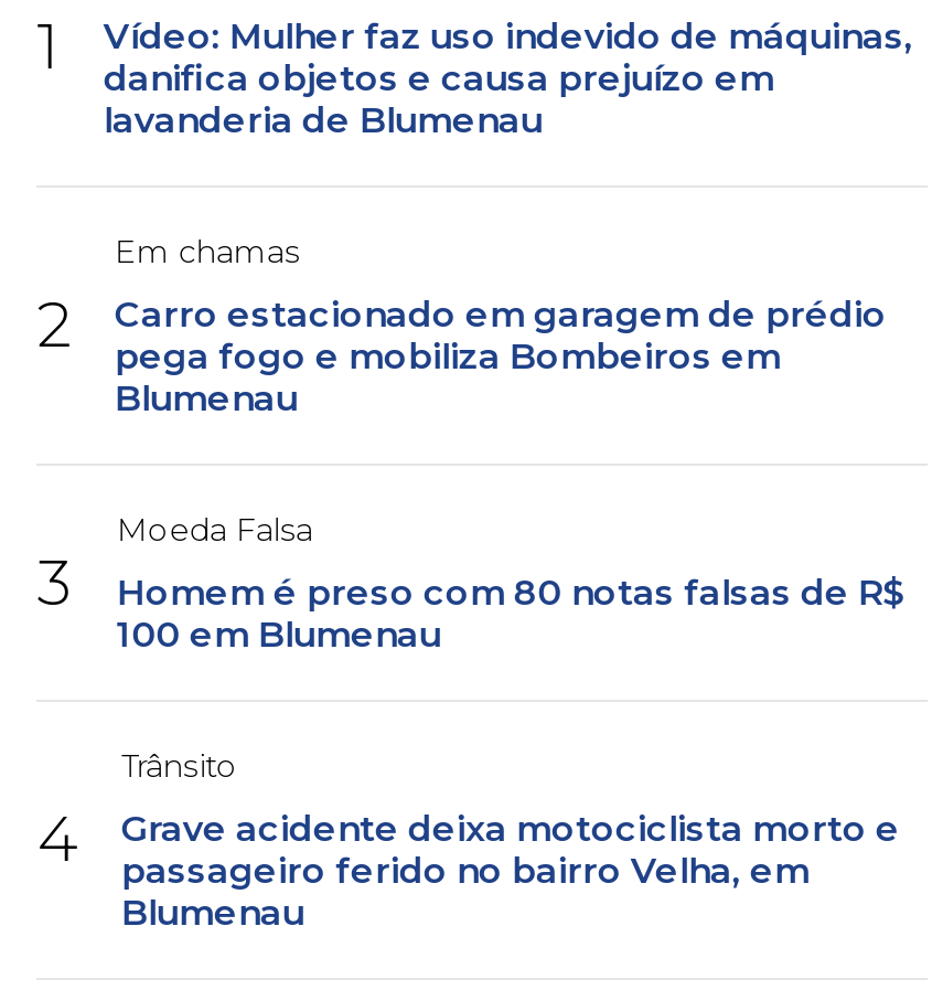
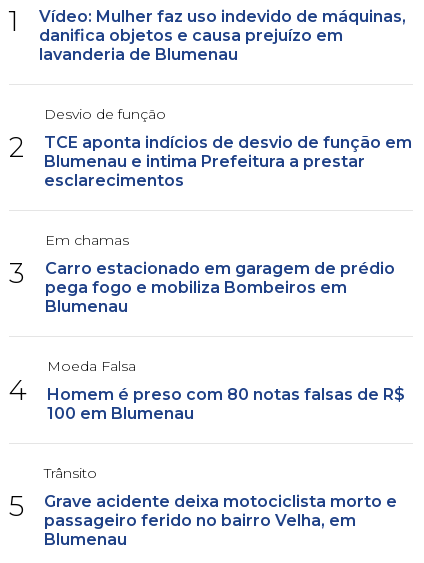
none -> [9,105,412,290] Desvio de função | TCE aponta indícios de desvio de função em | Blumenau e intima Prefeitura a prestar | esclarecimentos | 3
[37,545,906,620] 3 Homem é preso com 80 notas falsas de R$ -> [9,373,405,407] 4 Homem é preso com 80 notas falsas de R$
[37,801,900,892] 4 Grave acidente deixa motociclista morto e passageiro ferido no bairro Velha, em -> [9,489,397,530] 5 Grave acidente deixa motociclista morto e passageiro ferido no bairro Velha, em

